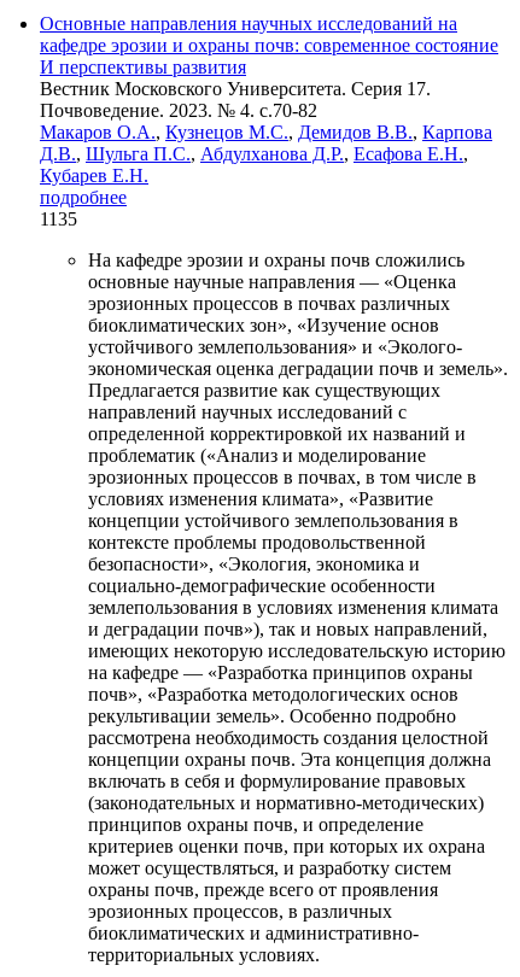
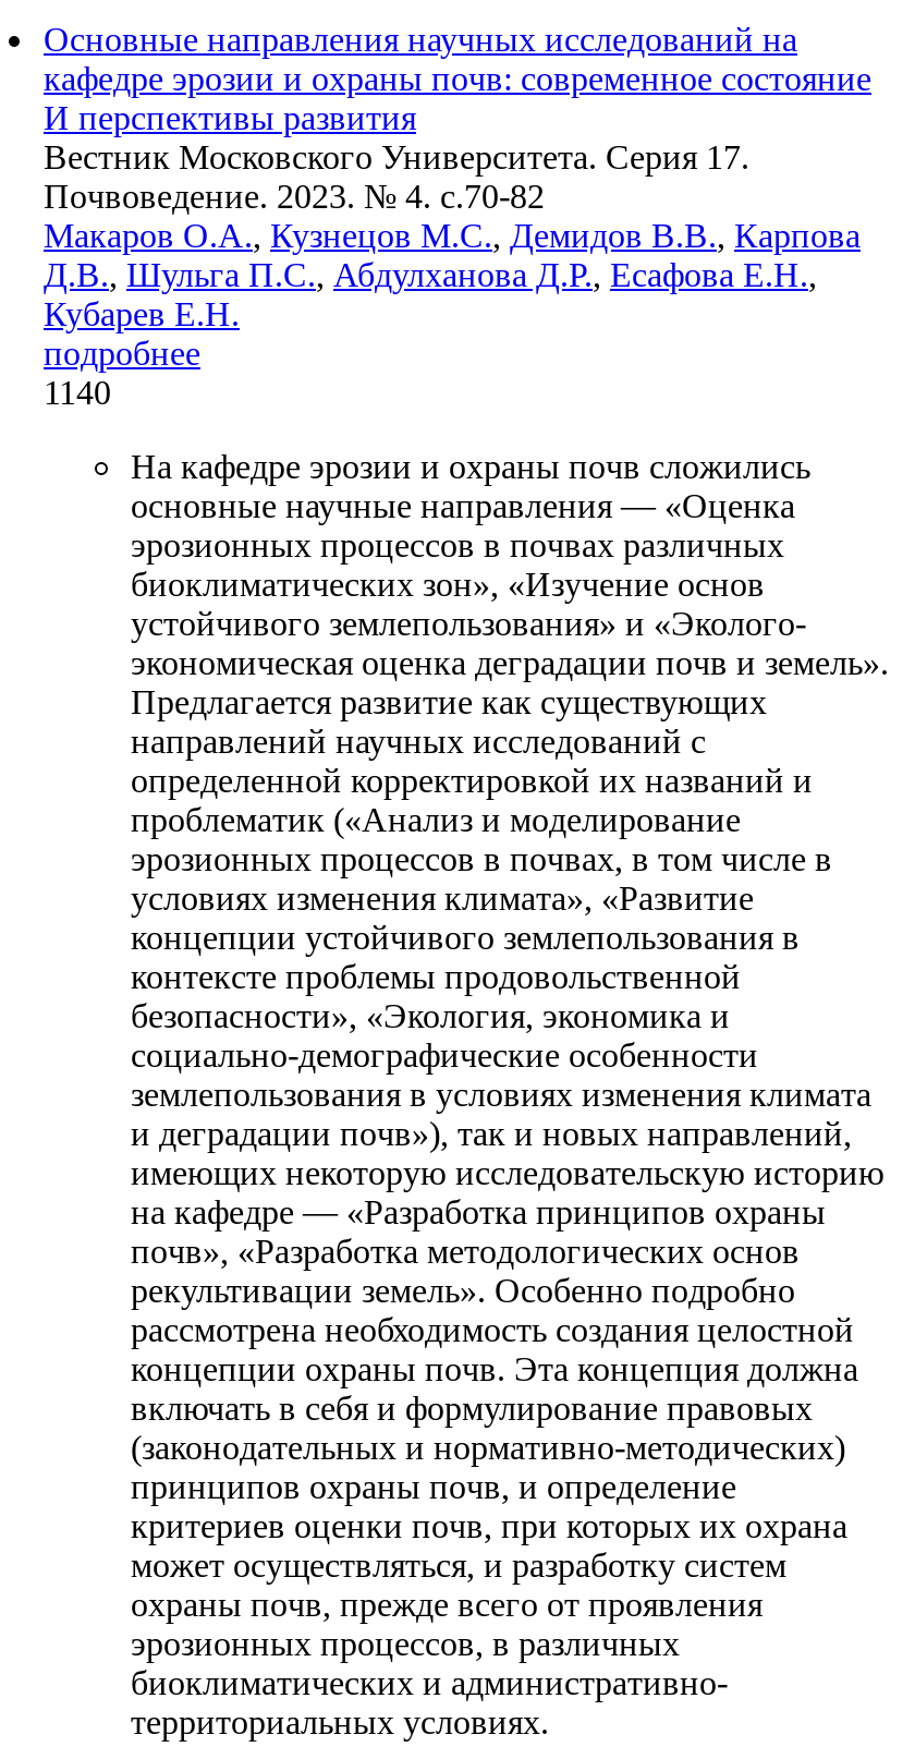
[40,209,77,229] 1135 -> [44,374,111,411] 1140

